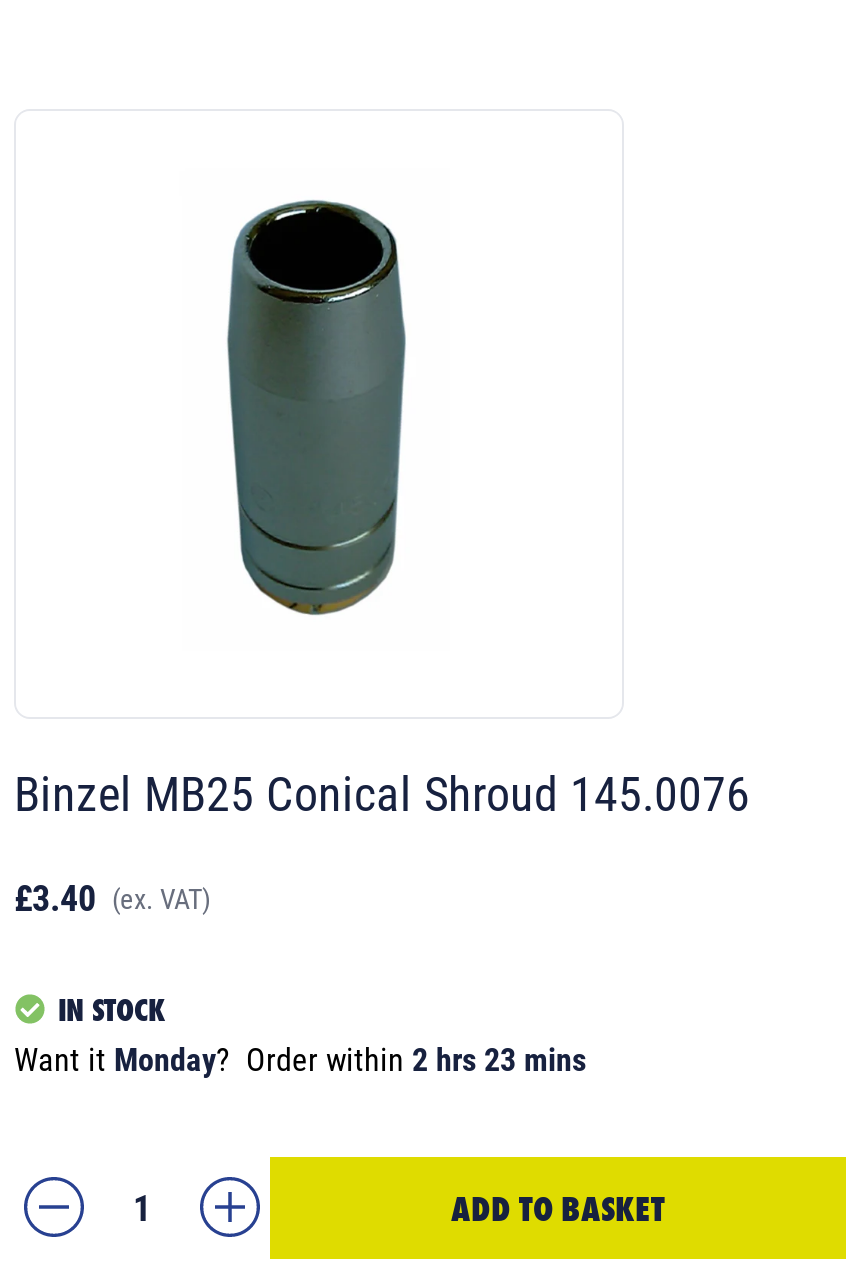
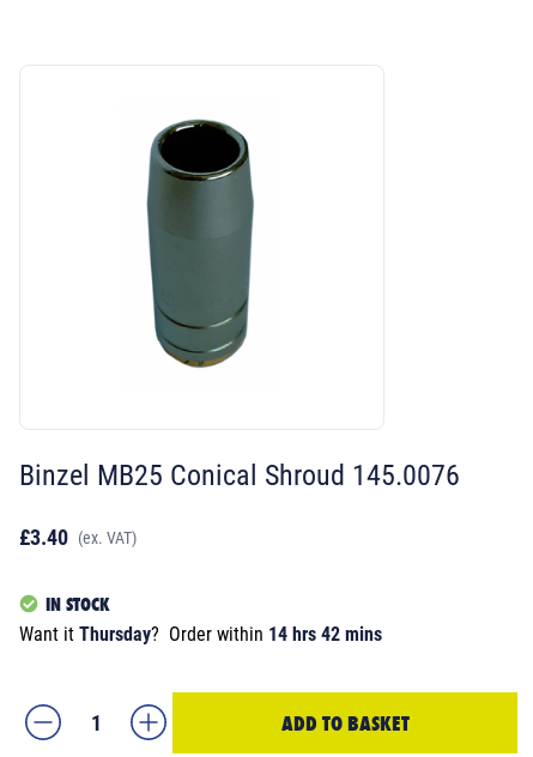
[14,1041,586,1079] Want it Monday? Order within 2 hrs 23 mins -> [19,623,382,646] Want it Thursday? Order within 14 hrs 42 mins

